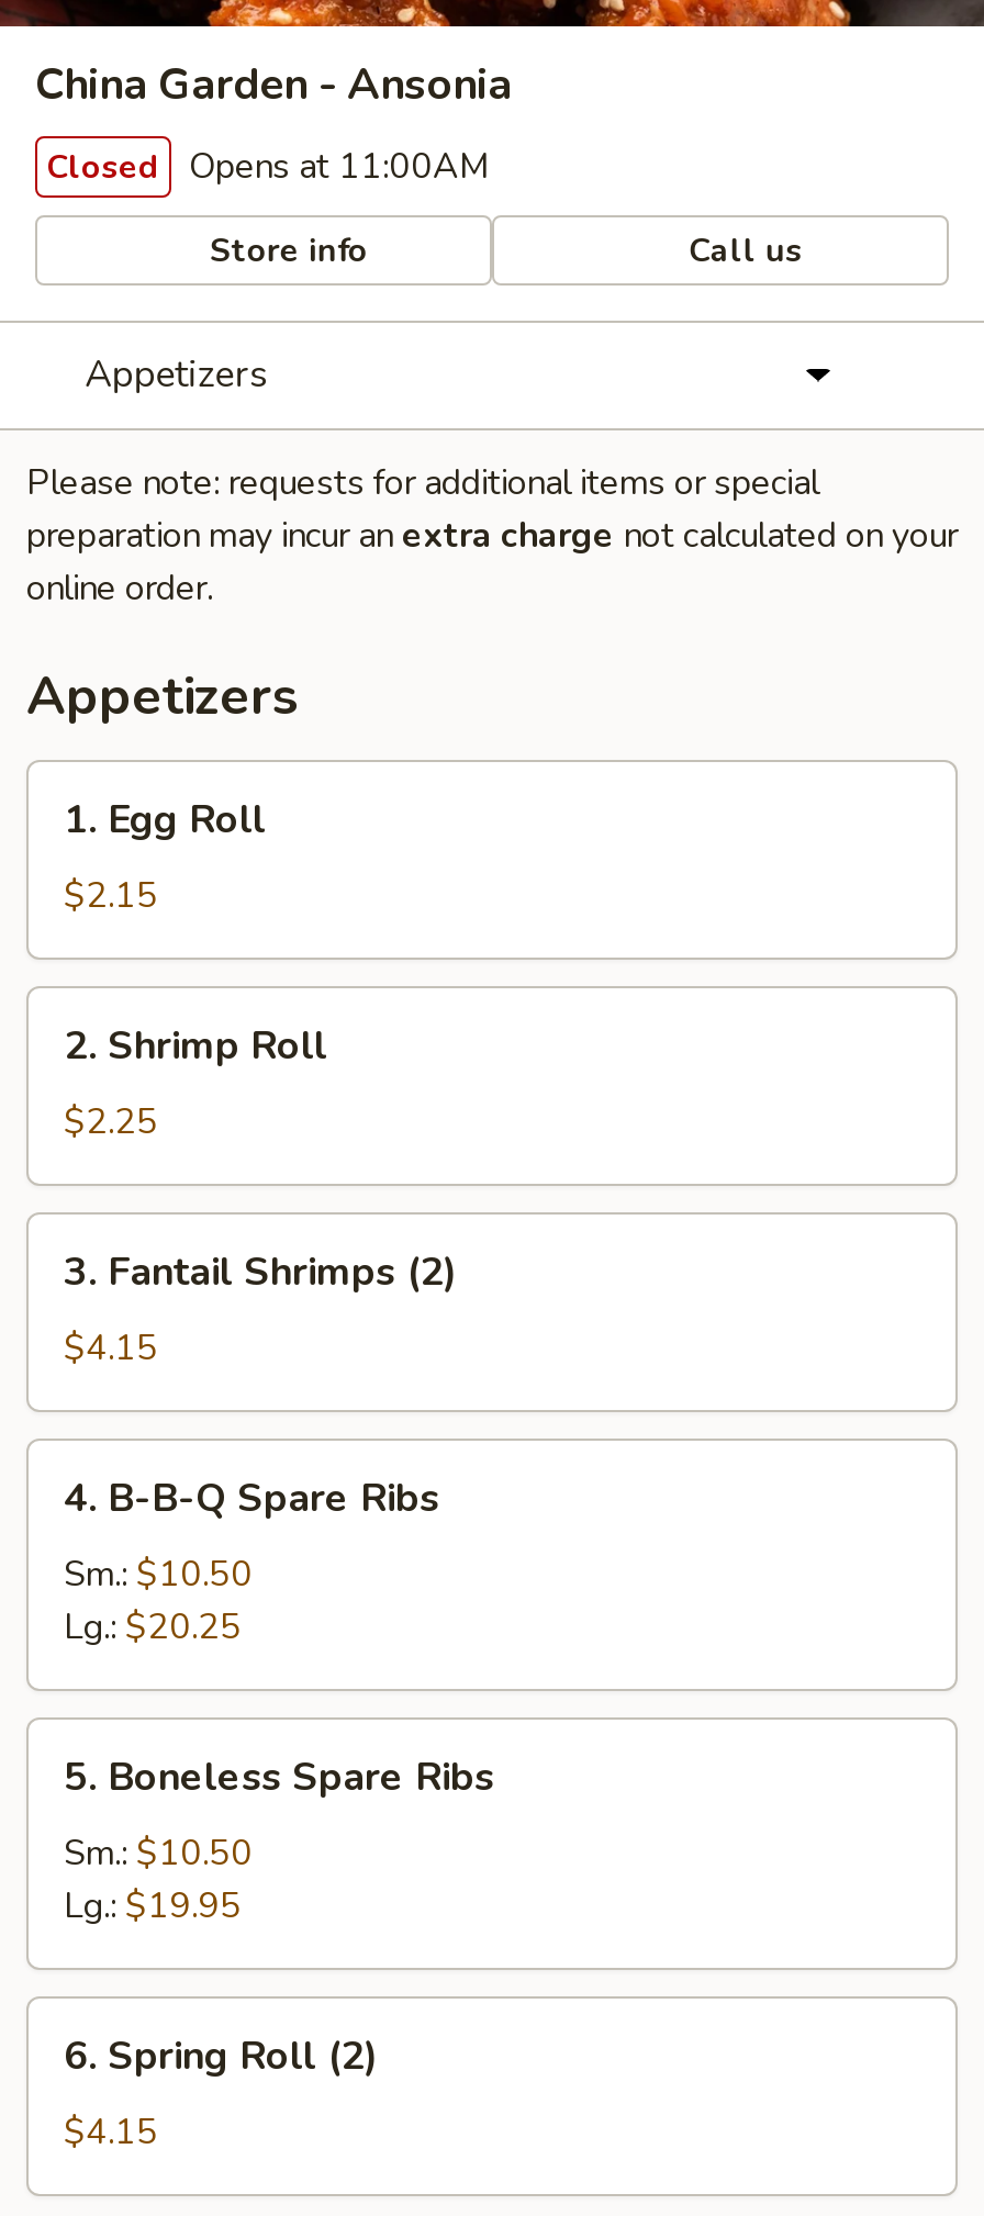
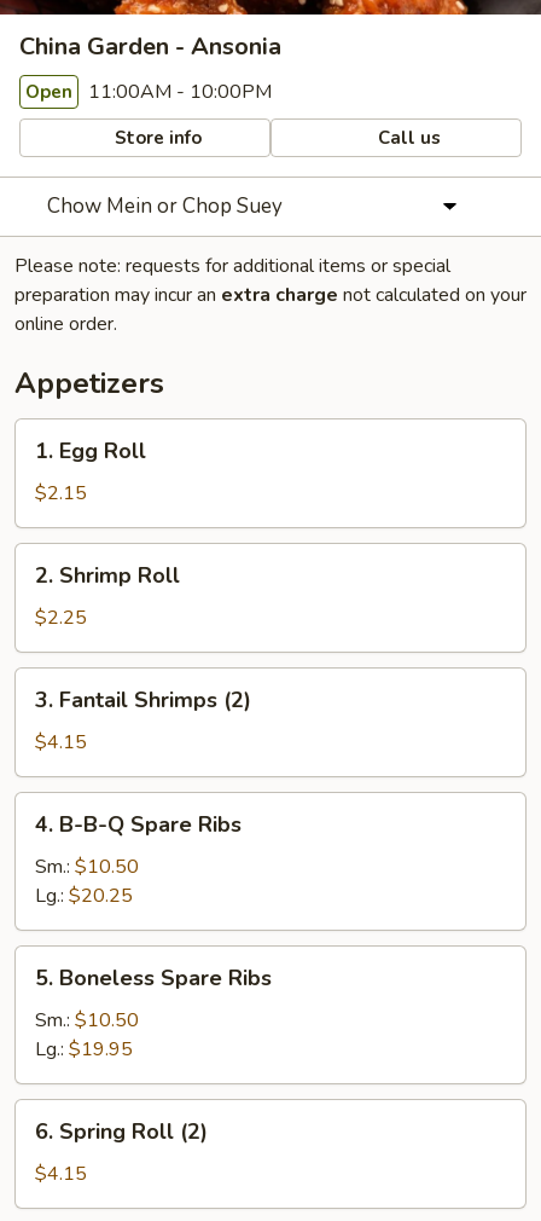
[46,143,490,191] Closed Opens at 11:00AM -> [25,79,272,105] Open 11:00AM - 10:00PM
[85,349,267,400] Appetizers -> [47,192,282,220] Chow Mein or Chop Suey

